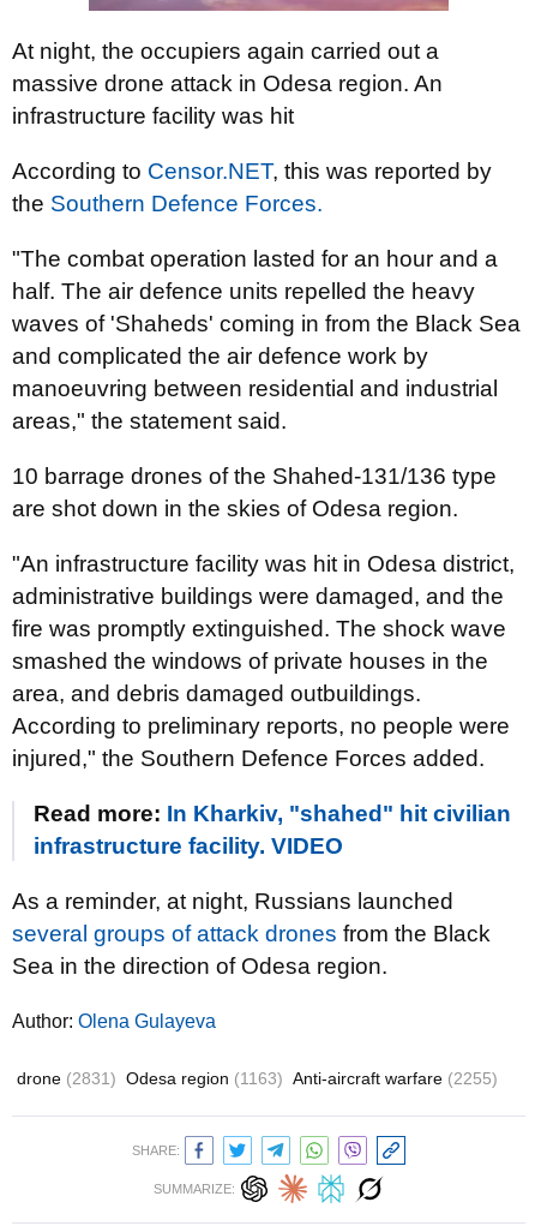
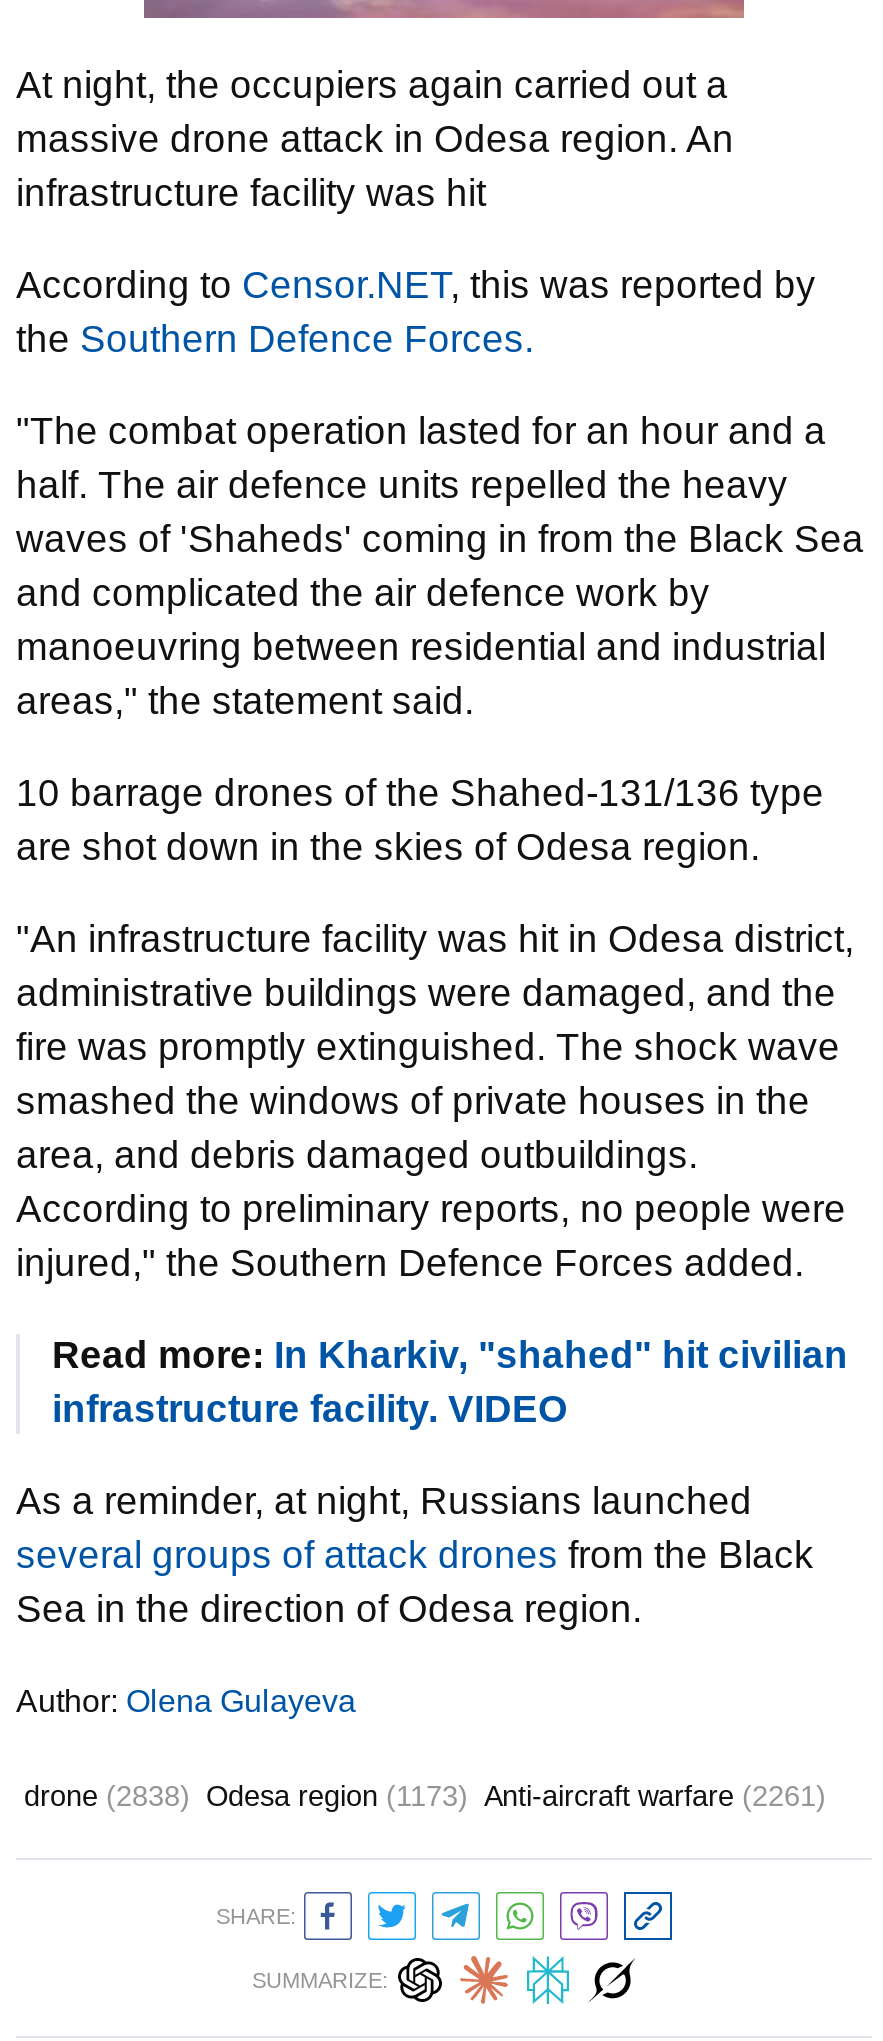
[17,1069,498,1088] drone (2831) Odesa region (1163) Anti-aircraft warfare (2255) -> [24,1780,826,1812] drone (2838) Odesa region (1173) Anti-aircraft warfare (2261)

